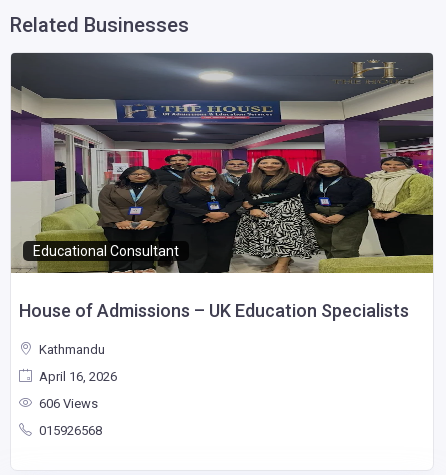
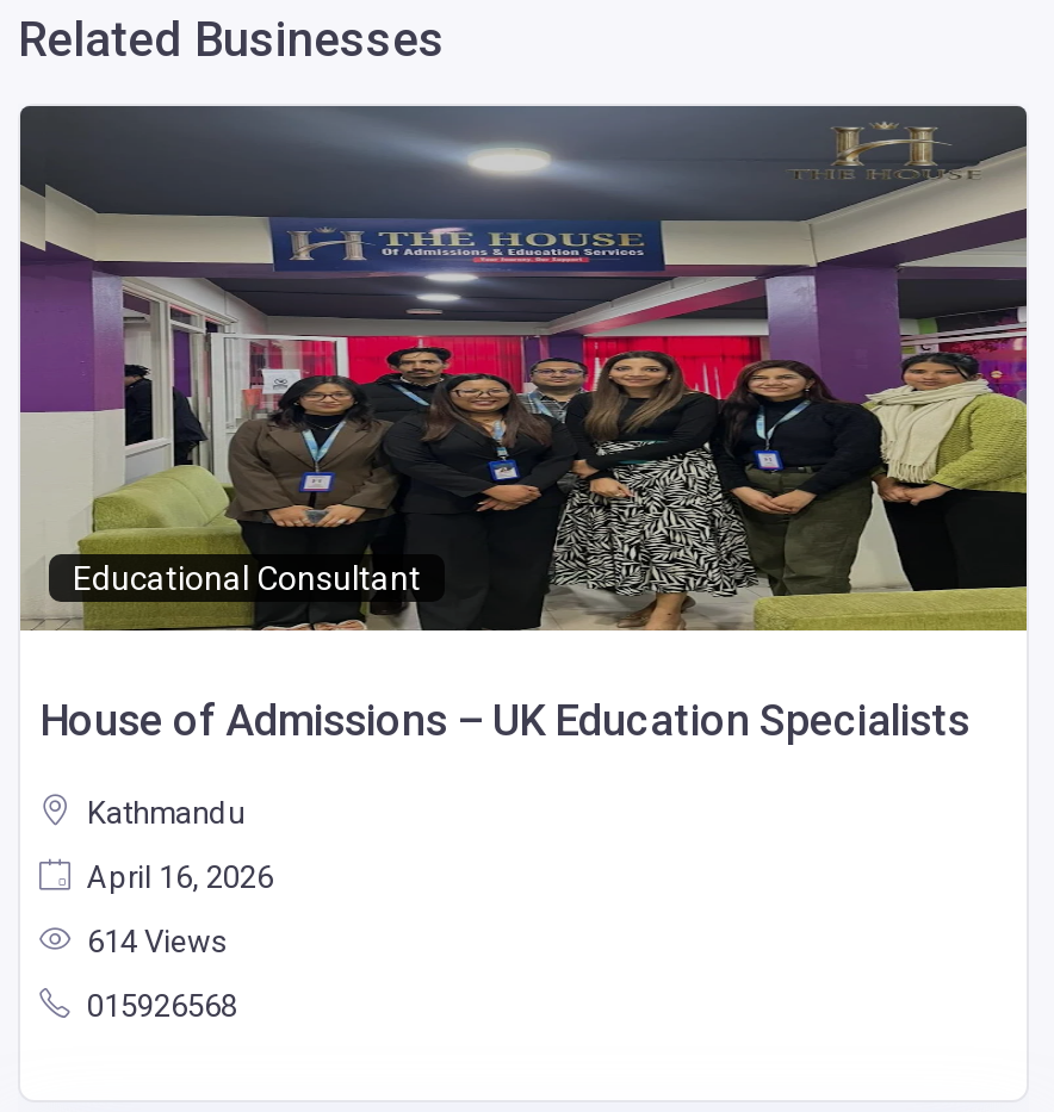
[36,396,98,411] 606 Views -> [80,923,228,959] 614 Views

